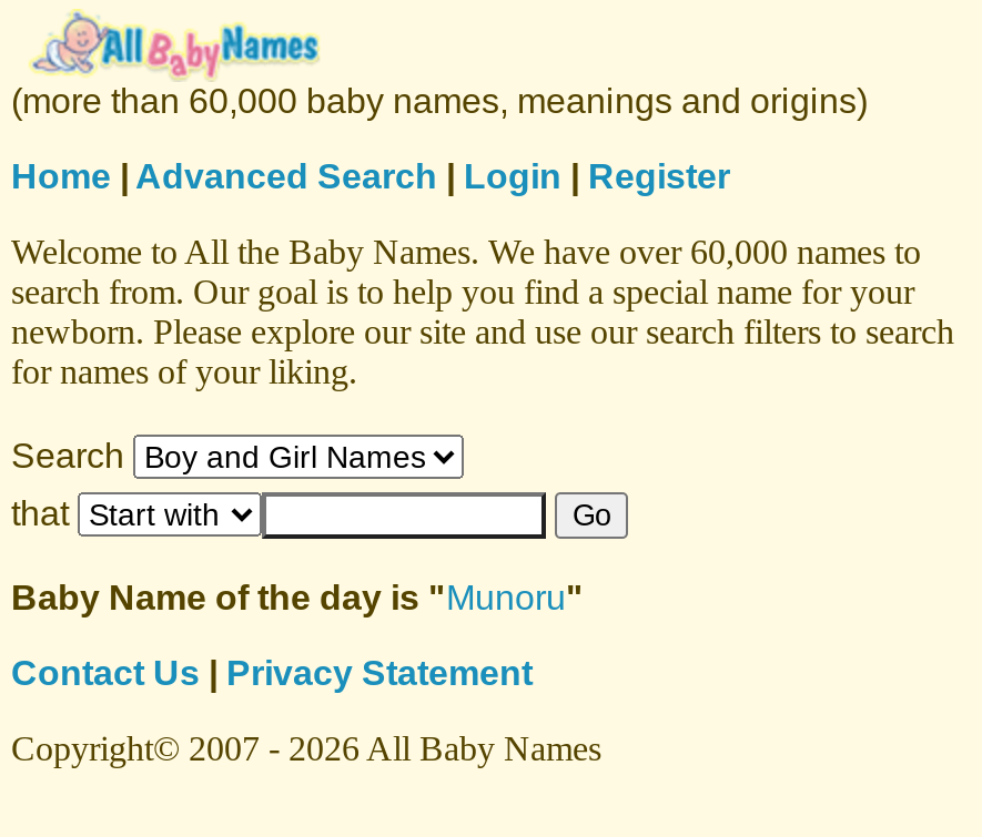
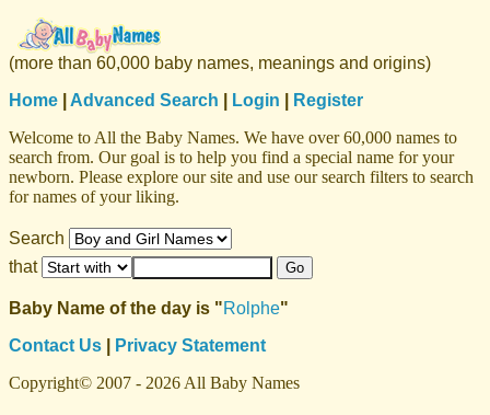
[11,579,584,616] Baby Name of the day is " Munoru" -> [9,299,289,318] Baby Name of the day is " Rolphe"

